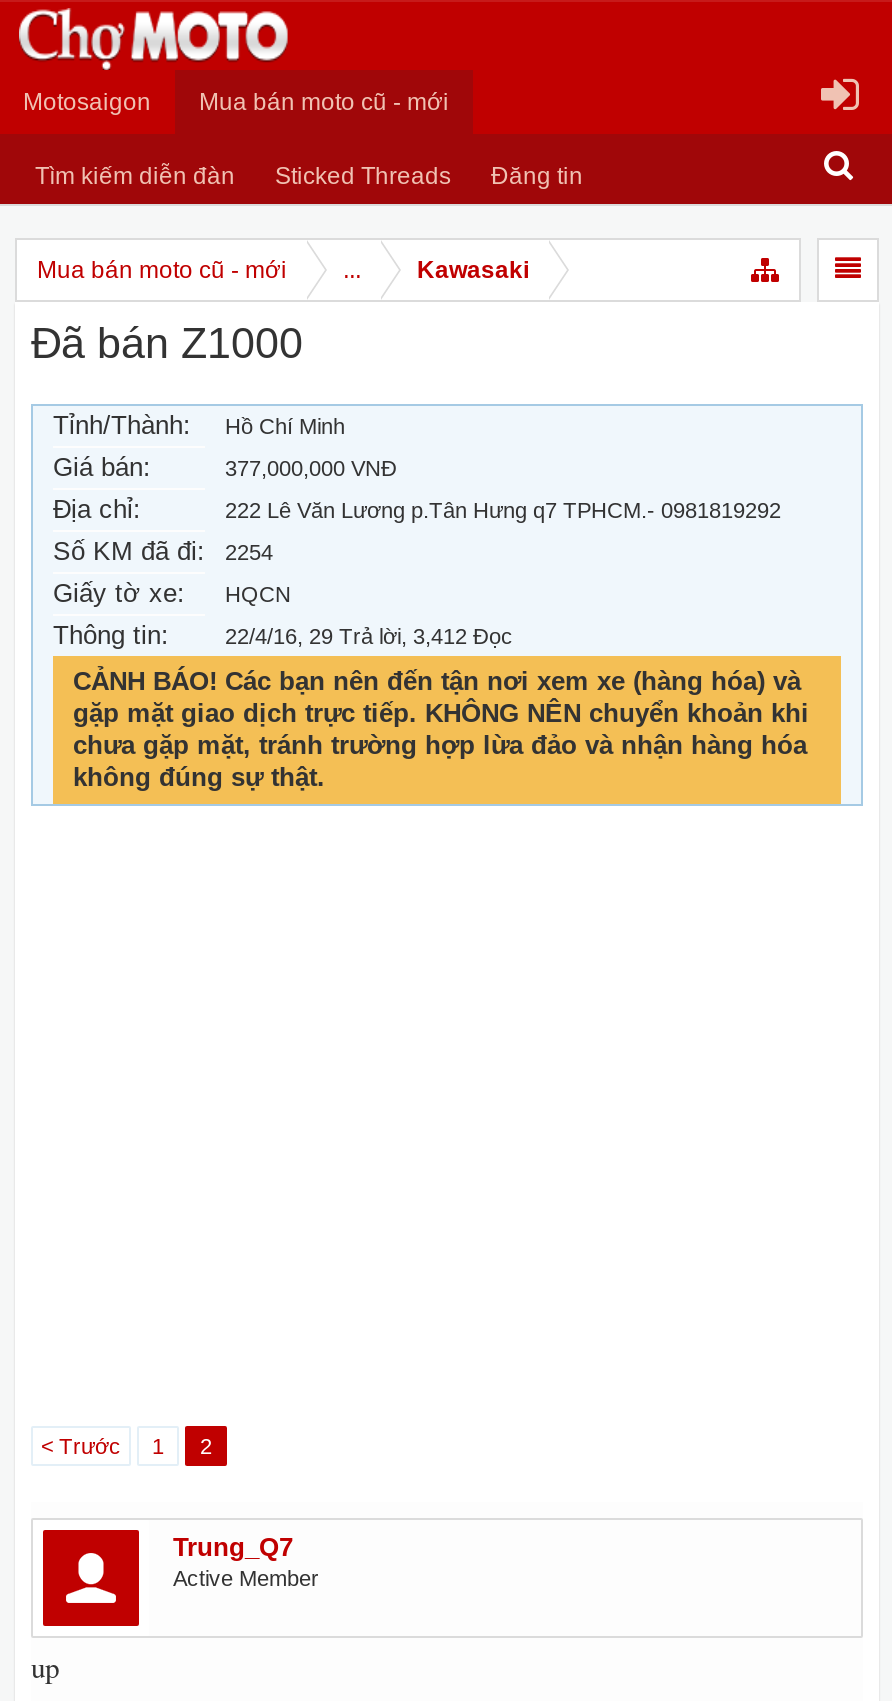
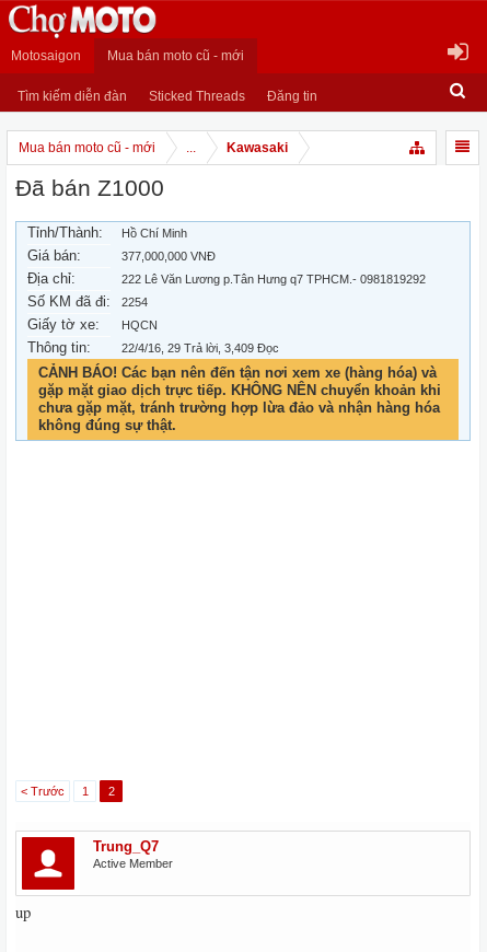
[225,624,513,648] 22/4/16, 29 Trả lời, 3,412 Đọc -> [121,341,279,355] 22/4/16, 29 Trả lời, 3,409 Đọc

